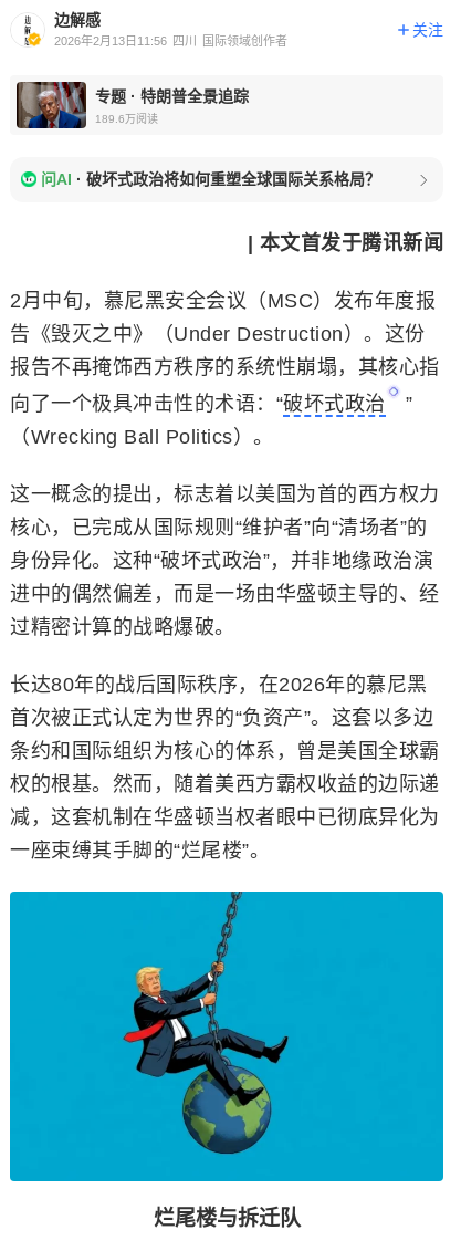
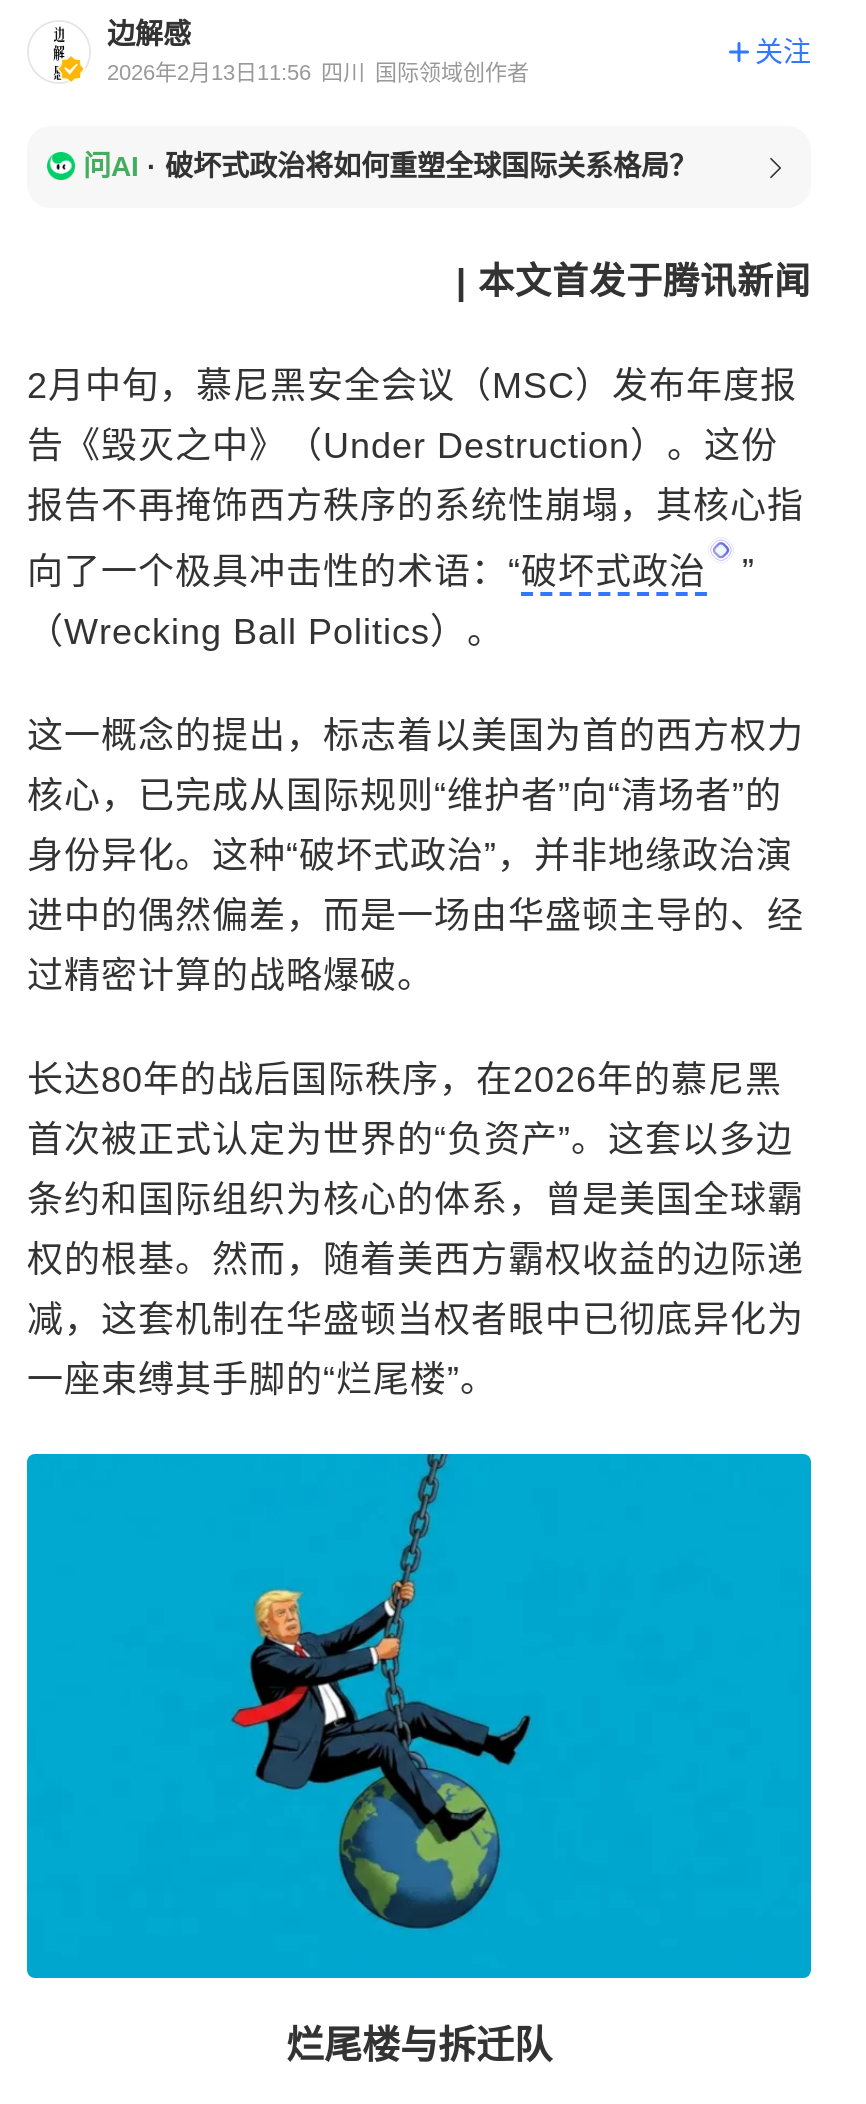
[15,81,249,129] [image] | 专题·特朗普全景追踪 | 189.6万阅读 -> none

